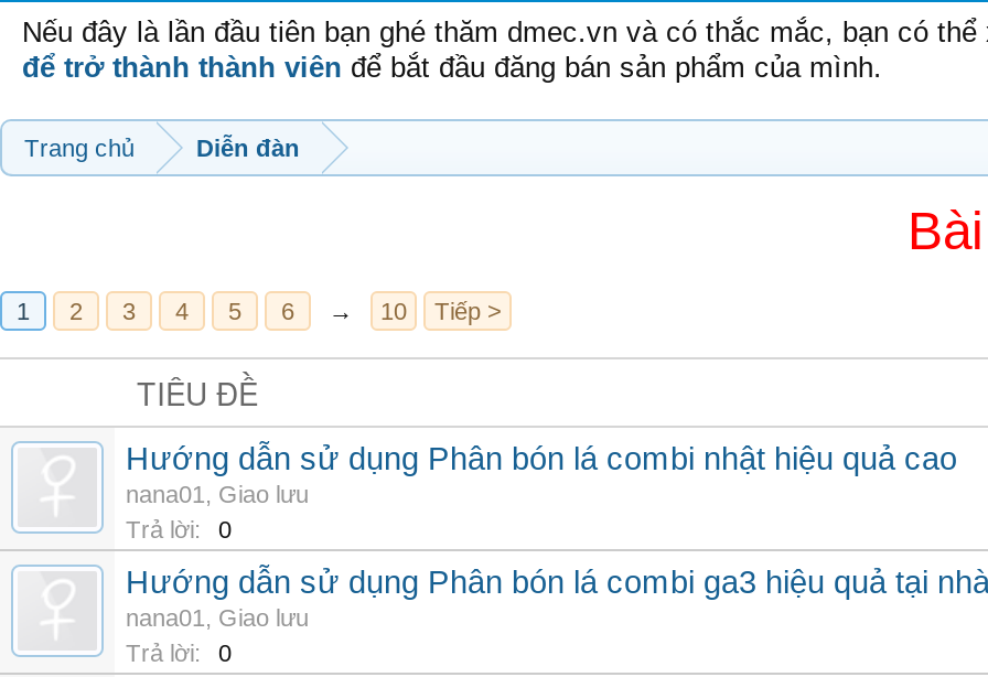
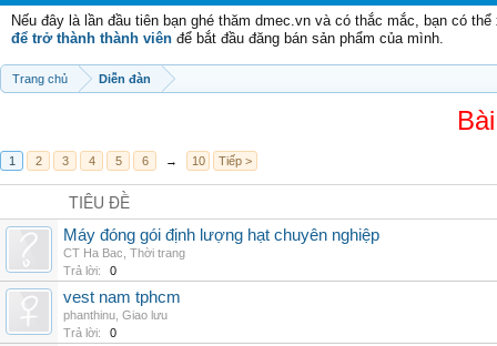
[126,441,957,507] Hướng dẫn sử dụng Phân bón lá combi nhật hiệu quả cao | nana01, Giao lưu -> [63,226,379,259] Máy đóng gói định lượng hạt chuyên nghiệp | CT Ha Bac, Thời trang
[126,565,988,631] Hướng dẫn sử dụng Phân bón lá combi ga3 hiệu quả tại nhà | nana01, Giao lưu -> [63,288,181,322] vest nam tphcm | phanthinu, Giao lưu

